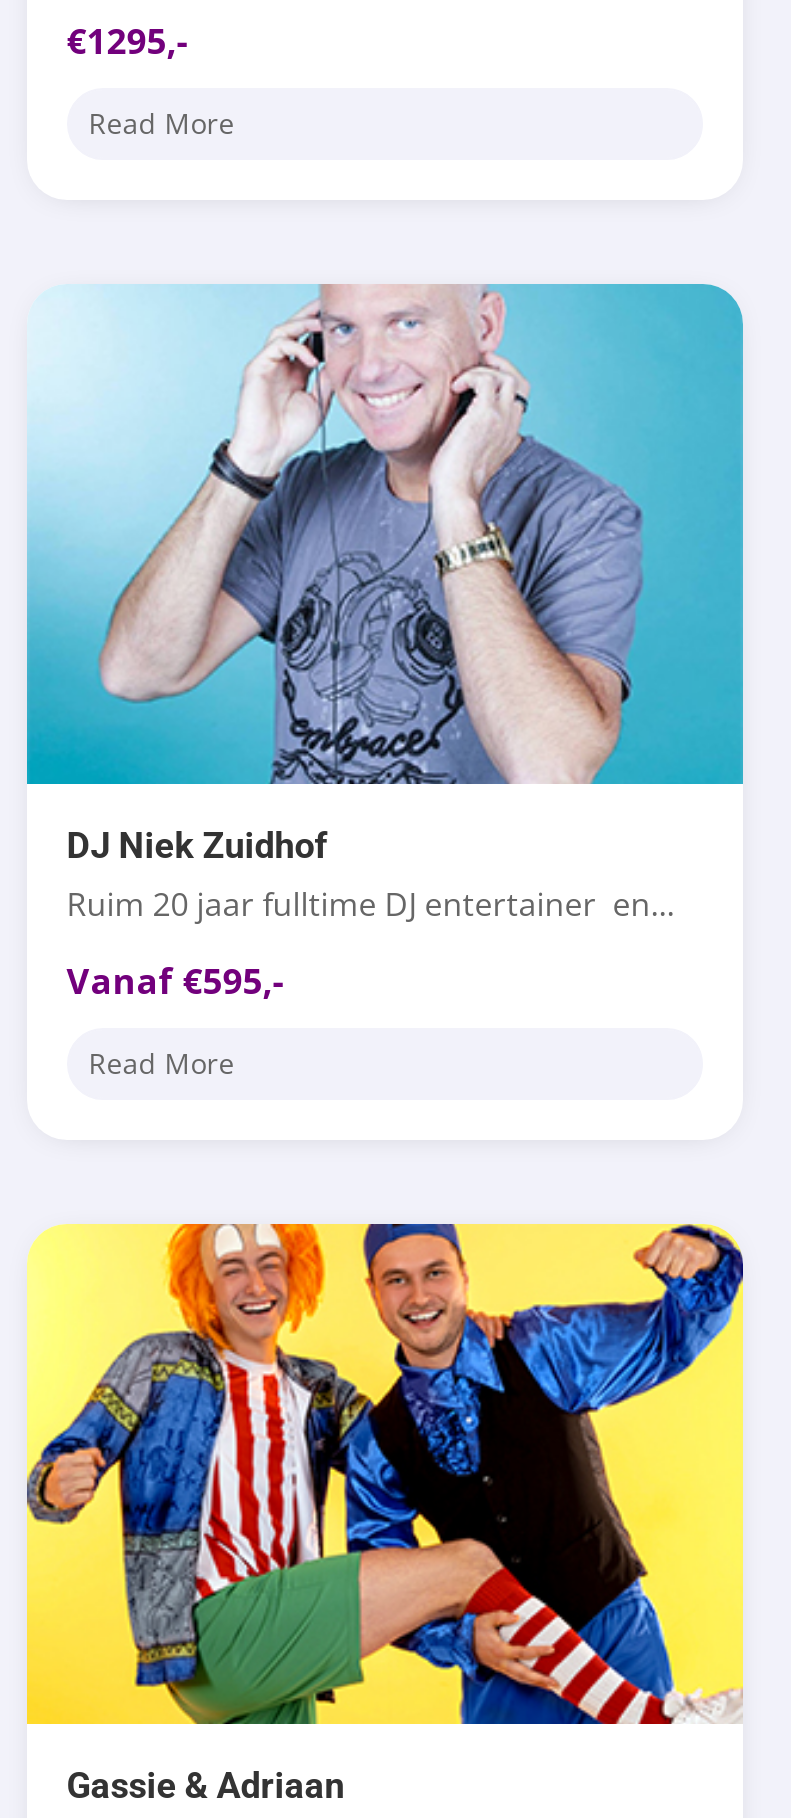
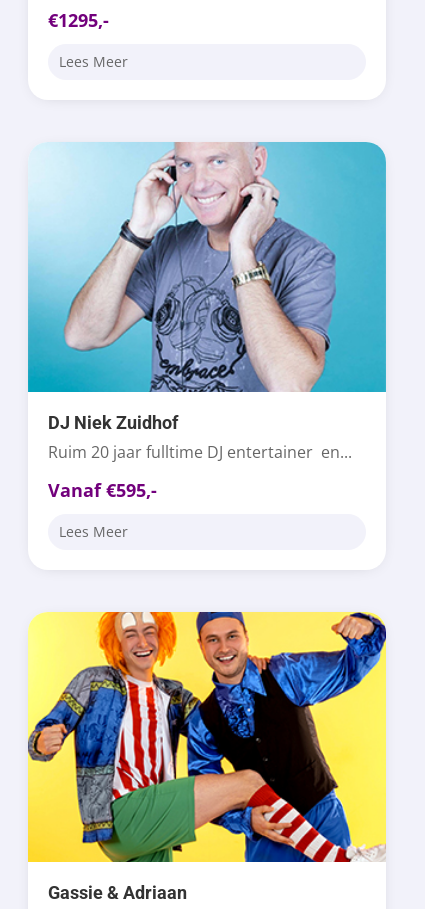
[89,104,235,142] Read More -> [59,52,128,71] Lees Meer
[89,1044,235,1082] Read More -> [59,522,128,541] Lees Meer

